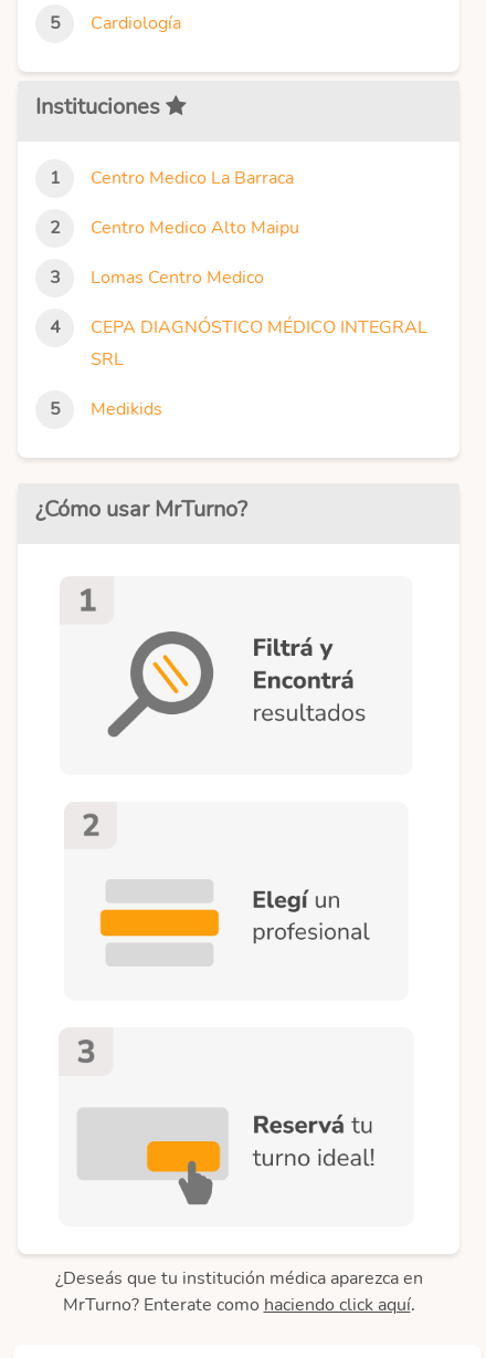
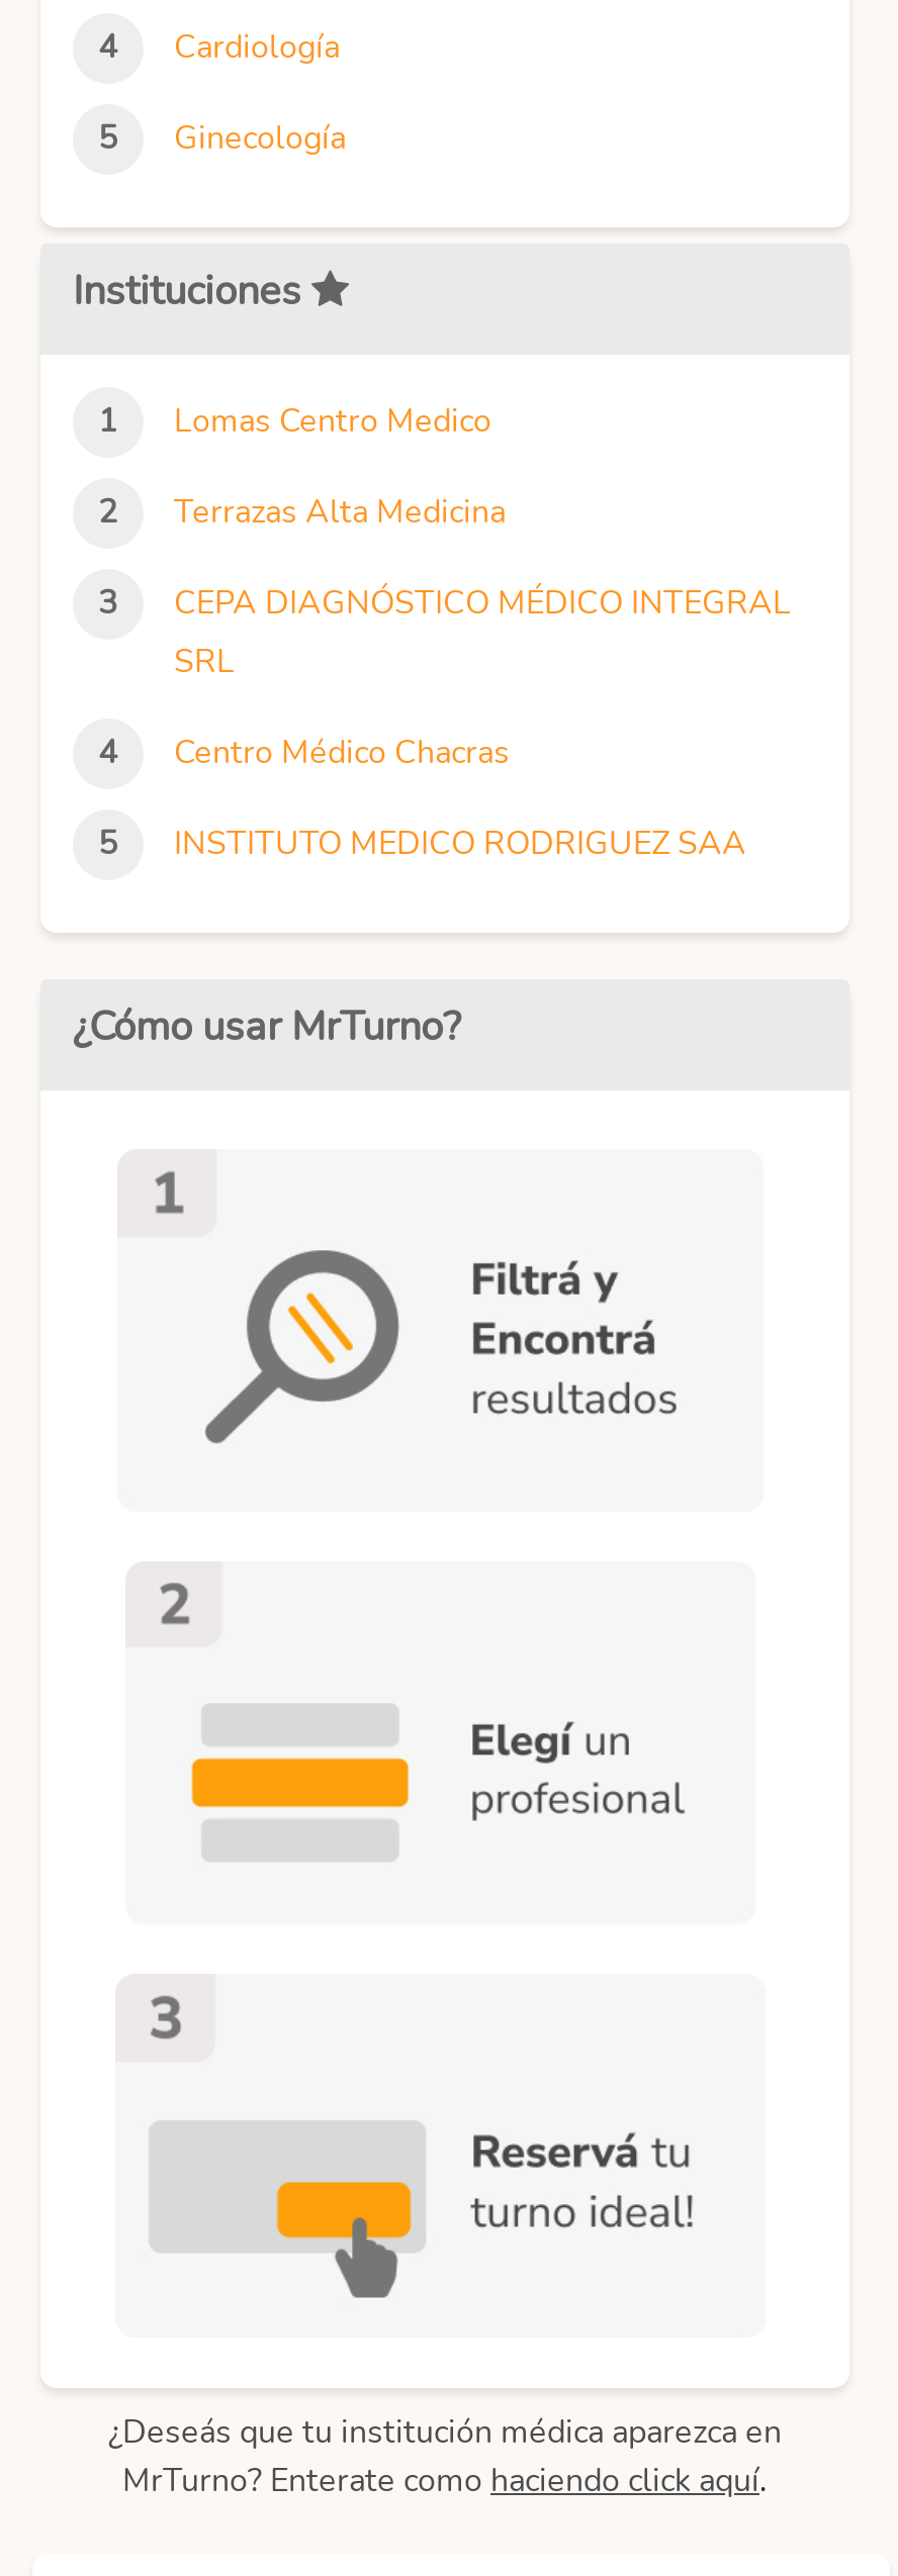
none -> [174,116,346,161] Ginecología
[91,166,299,240] Centro Medico La Barraca | Centro Medico Alto Maipu -> none
moved [91,265,264,290] -> [174,399,491,444]: Lomas Centro Medico
none -> [174,490,506,535] Terrazas Alta Medicina
[91,397,162,421] Medikids -> [174,731,746,866] Centro Médico Chacras | INSTITUTO MEDICO RODRIGUEZ SAA

